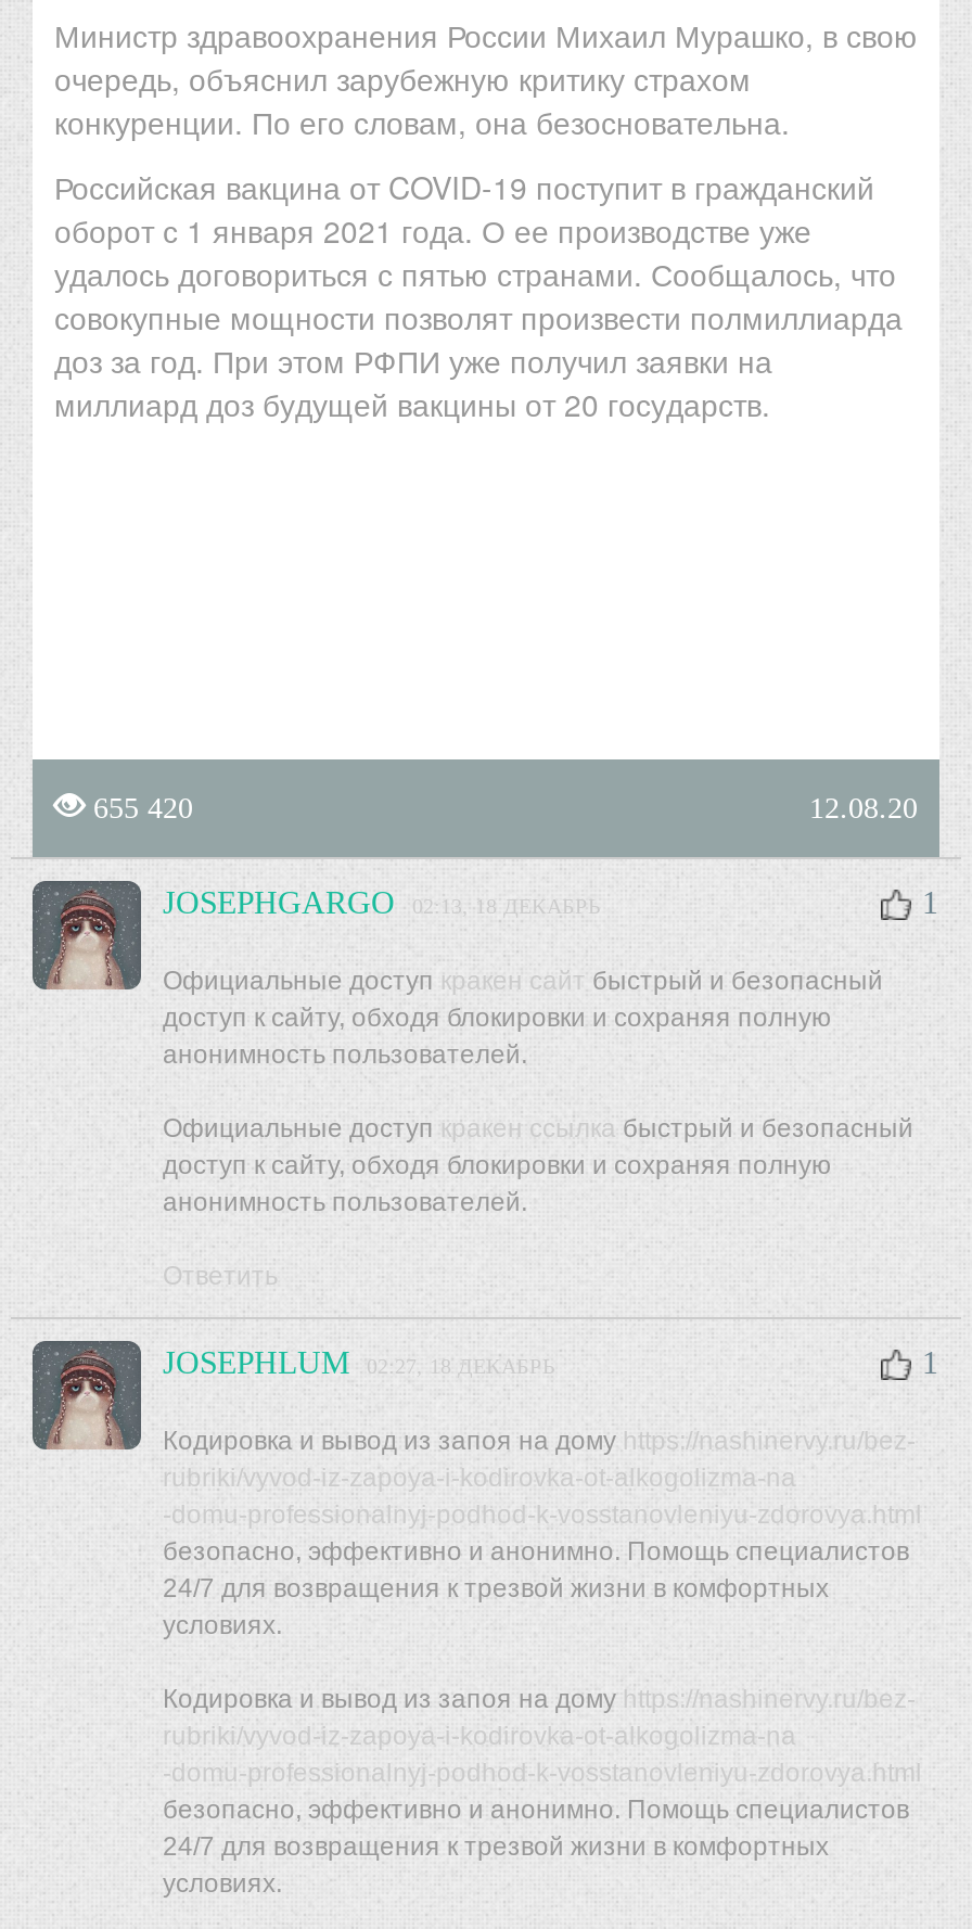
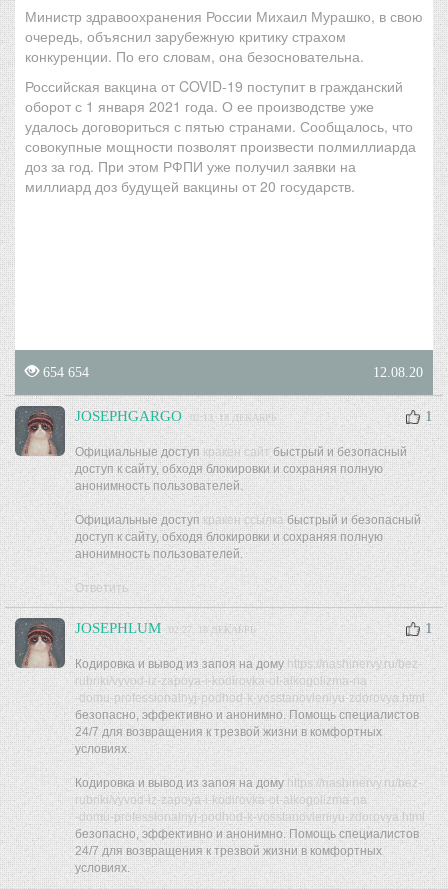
[85,791,193,823] 655 420 -> [39,364,89,379] 654 654

